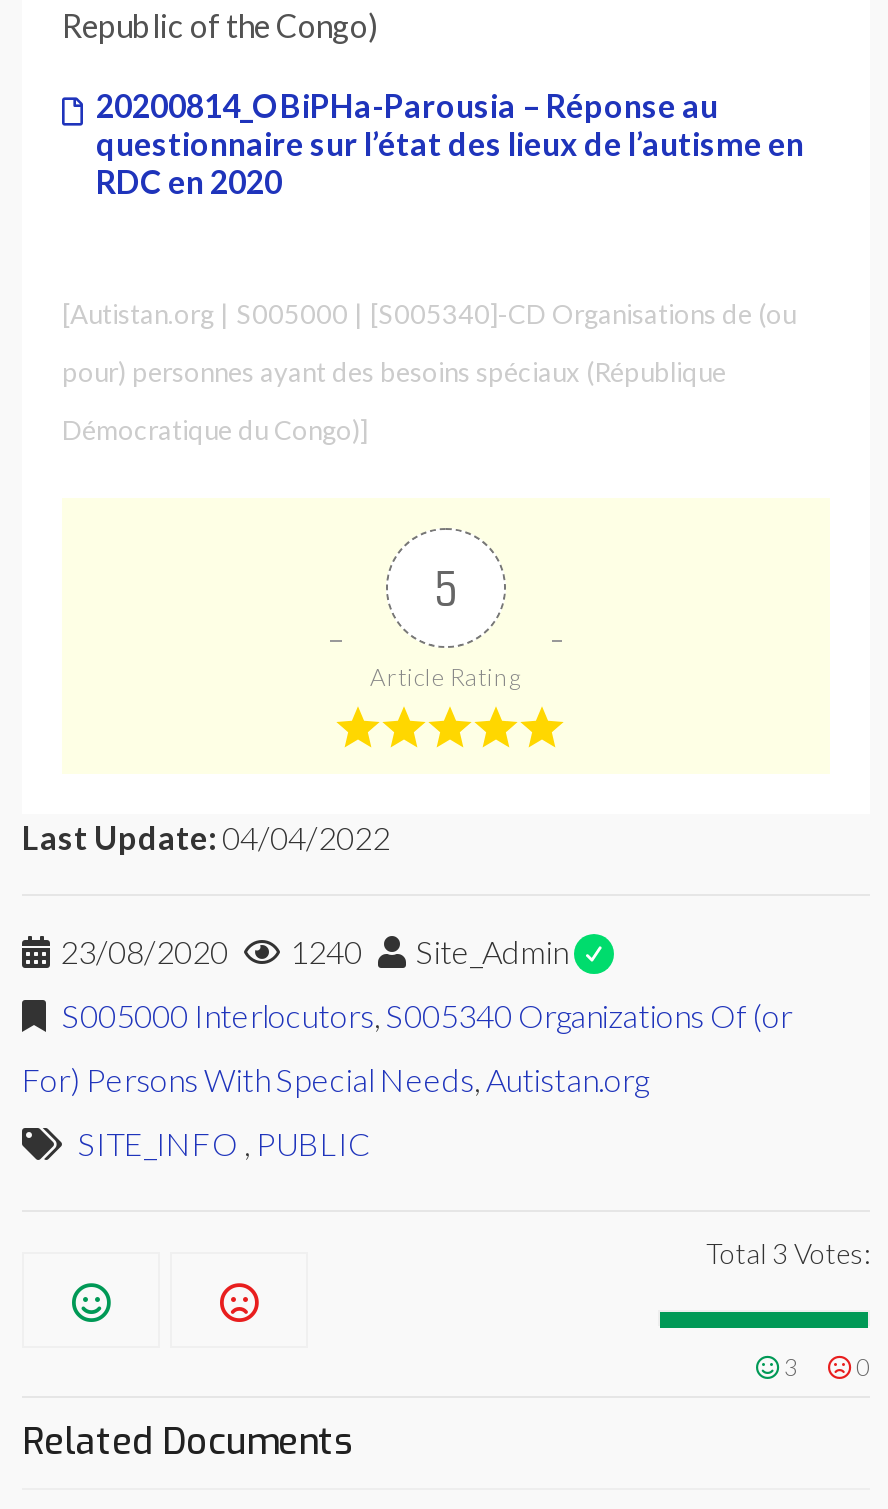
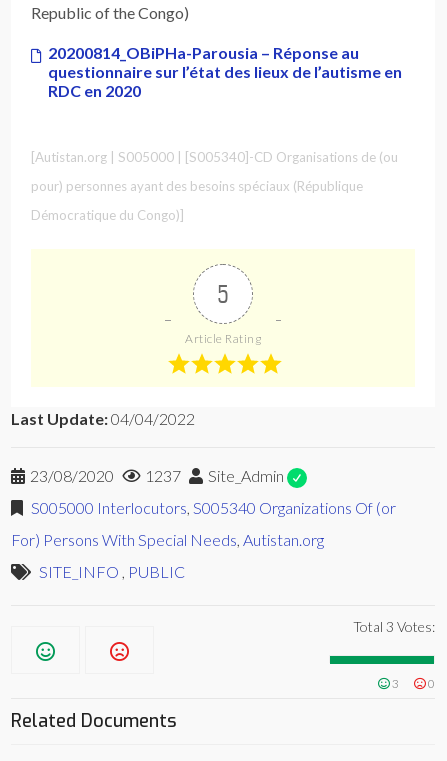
[54,933,568,971] 23/08/2020 1240 Site_Admin -> [27,466,284,485] 23/08/2020 1237 Site_Admin

